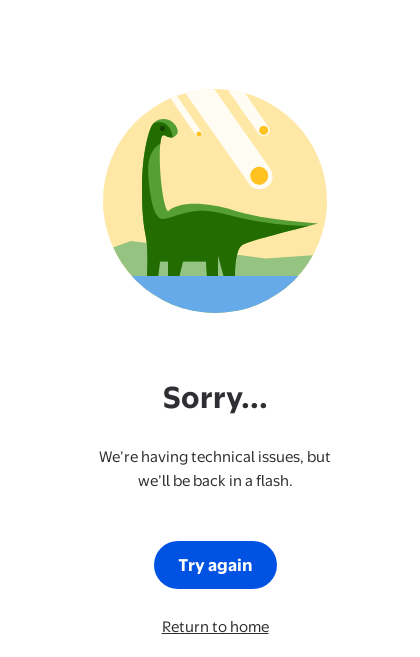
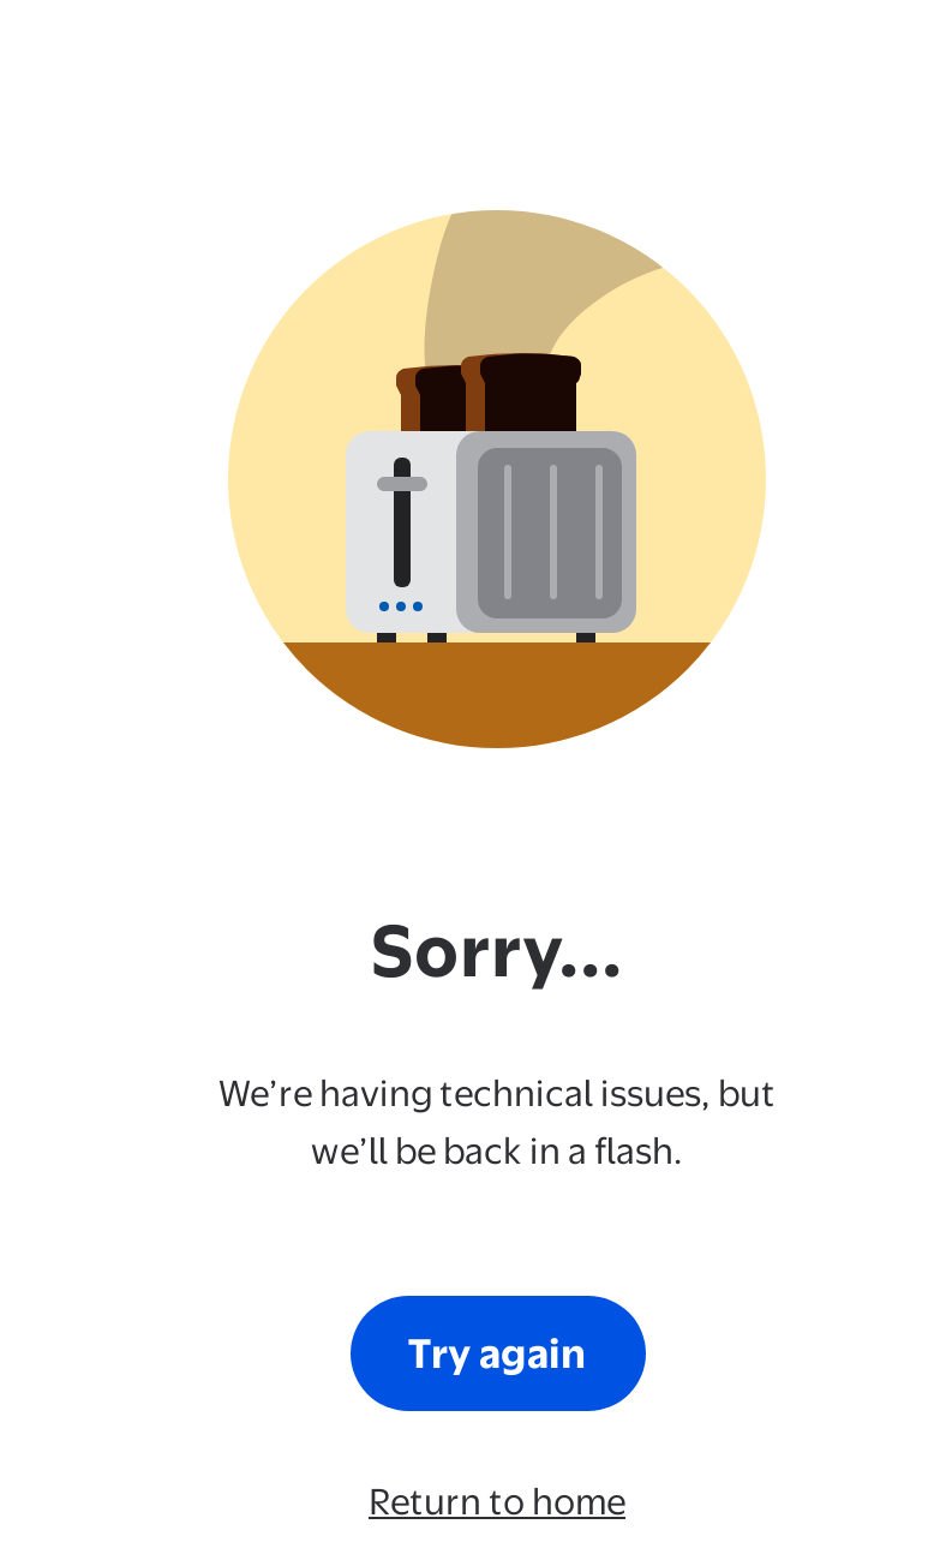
[113,90,317,314] [image] -> [255,210,735,751] [image]

